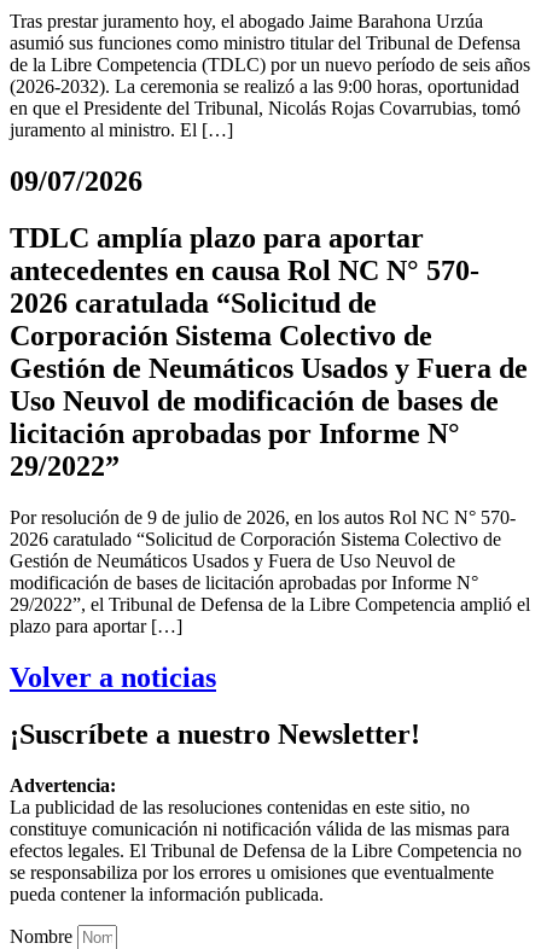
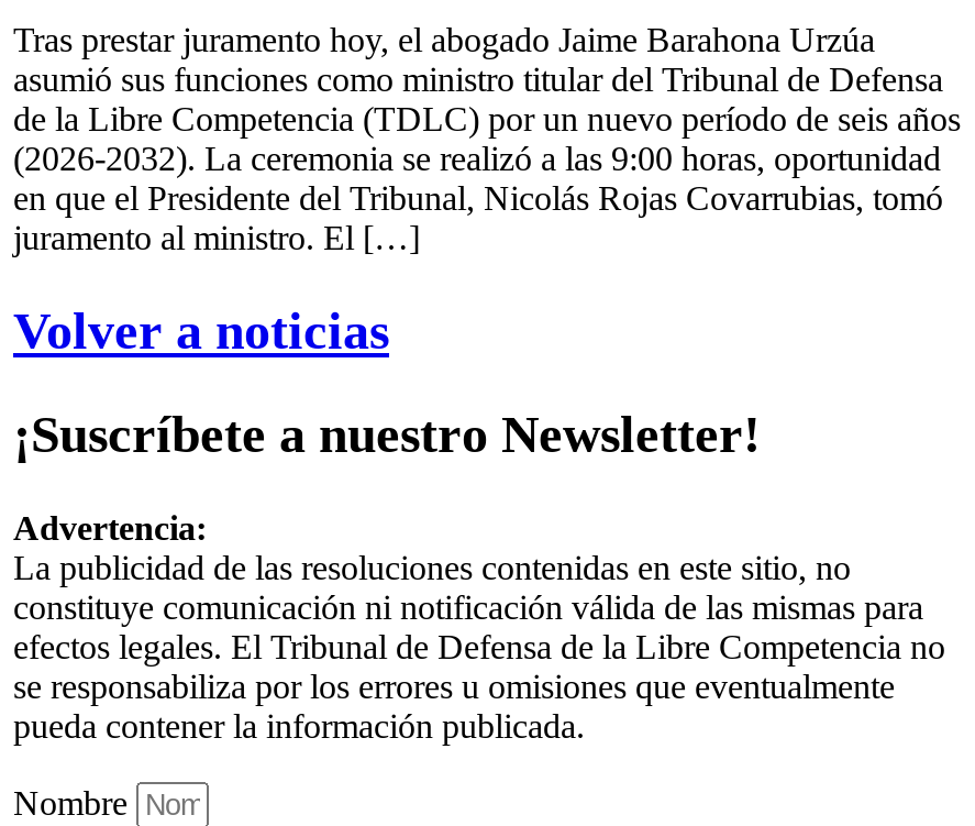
[10,166,530,636] 09/07/2026 | TDLC amplía plazo para aportar | antecedentes en causa Rol NC N° 570- | 2026 caratulada “Solicitud de | Corporación Sistema Colectivo de | Gestión de Neumáticos Usados y Fuera de | Uso Neuvol de modificación de bases de | licitación aprobadas por Informe N° | 29/2022” | Por resolución de 9 de julio de 2026, en los autos Rol NC N° 570- | 2026 caratulado “Solicitud de Corporación Sistema Colectivo de | Gestión de Neumáticos Usados y Fuera de Uso Neuvol de | modificación de bases de licitación aprobadas por Informe N° | 29/2022”, el Tribunal de Defensa de la Libre Competencia amplió el | plazo para aportar […] -> none

